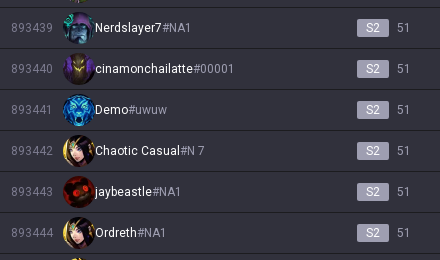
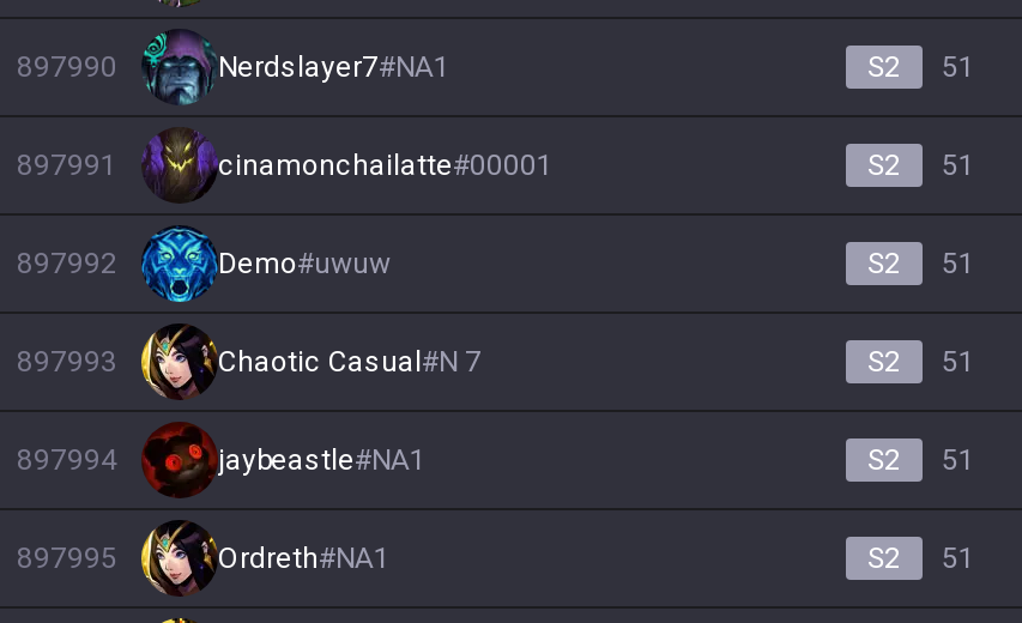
[11,21,53,35] 893439 -> [17,50,117,84] 897990
[11,62,53,76] 893440 -> [17,149,117,182] 897991
[11,103,53,117] 893441 -> [17,247,117,280] 897992
[11,144,53,158] 893442 -> [17,345,117,379] 897993
[11,185,53,199] 893443 -> [17,443,117,477] 897994
[11,226,53,240] 893444 -> [17,542,117,575] 897995

